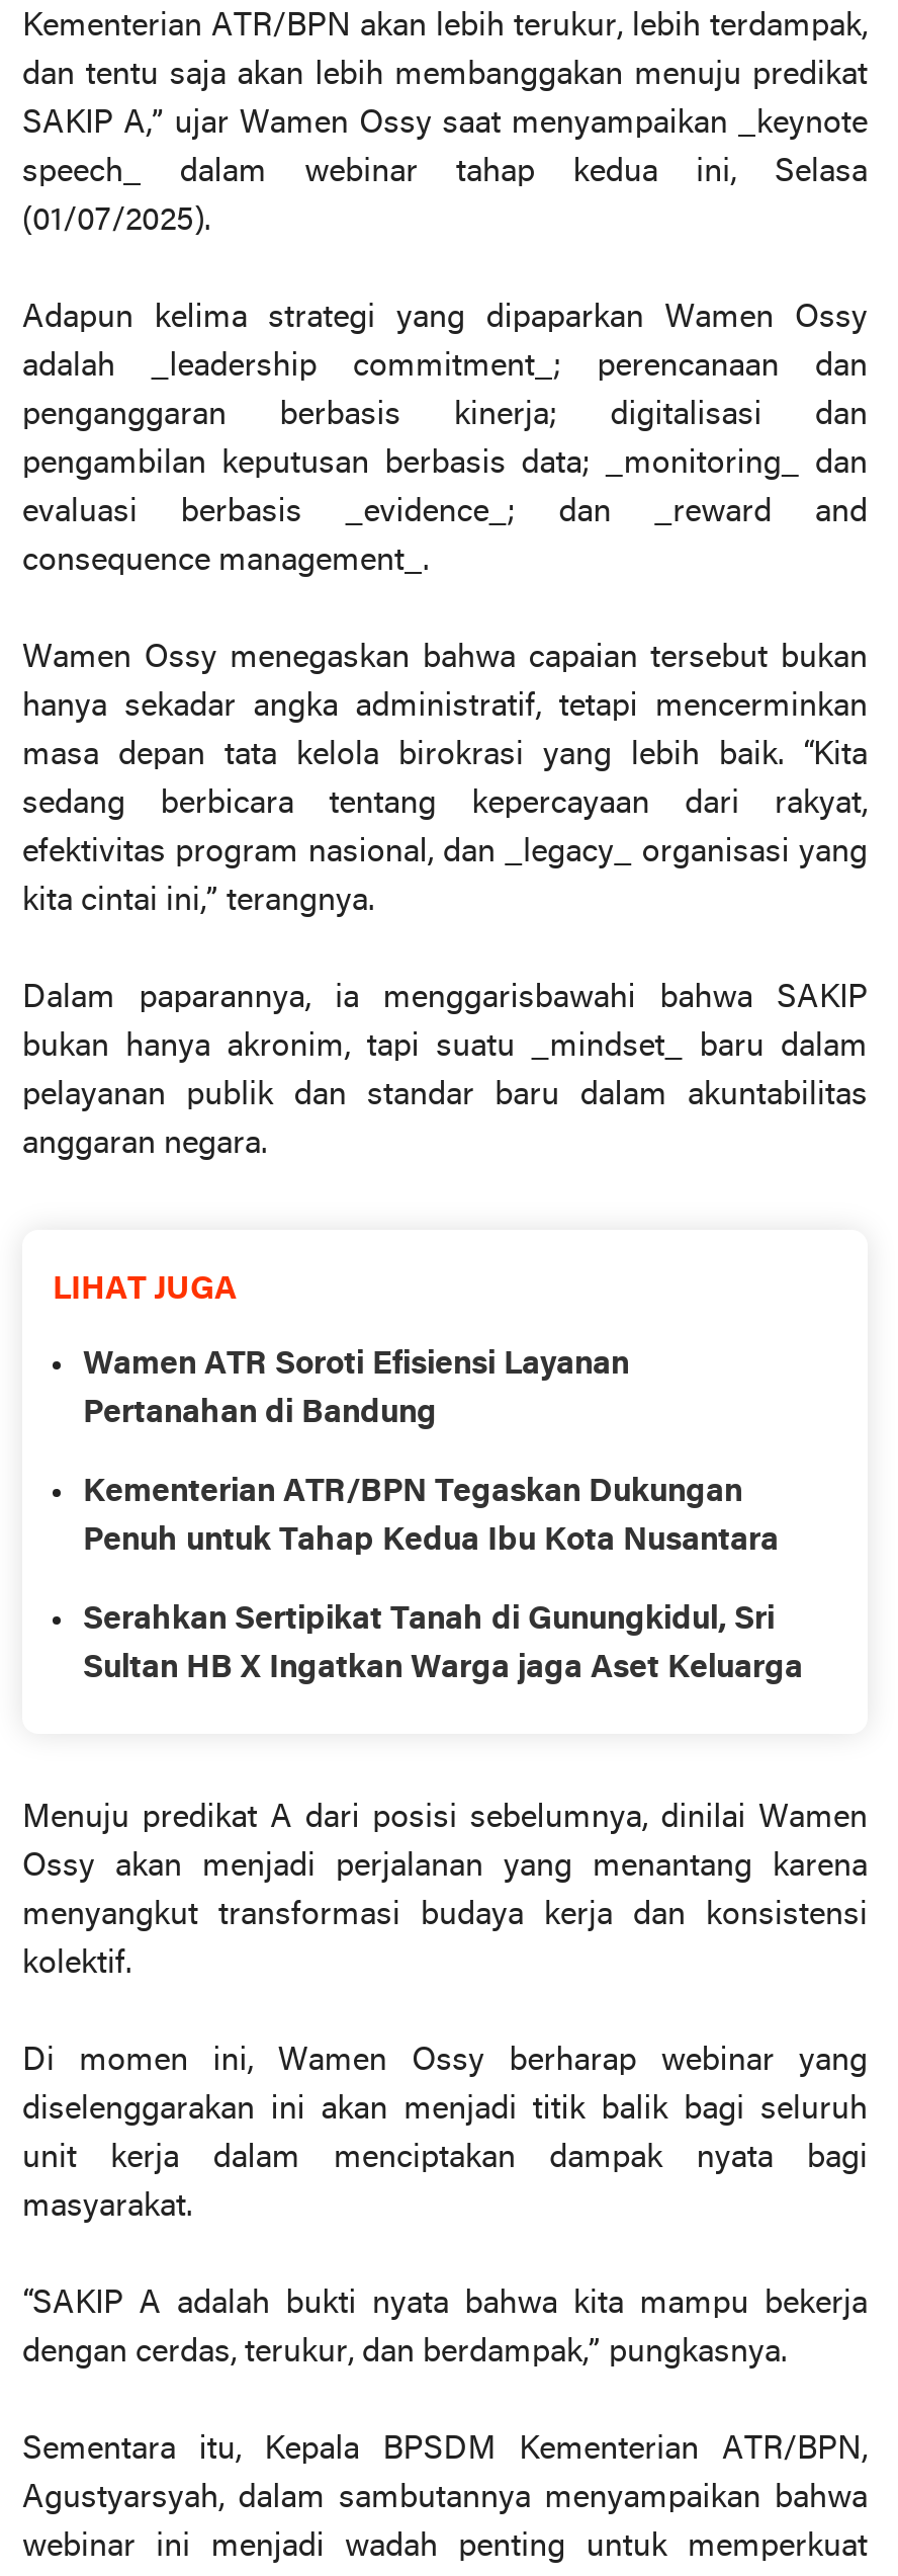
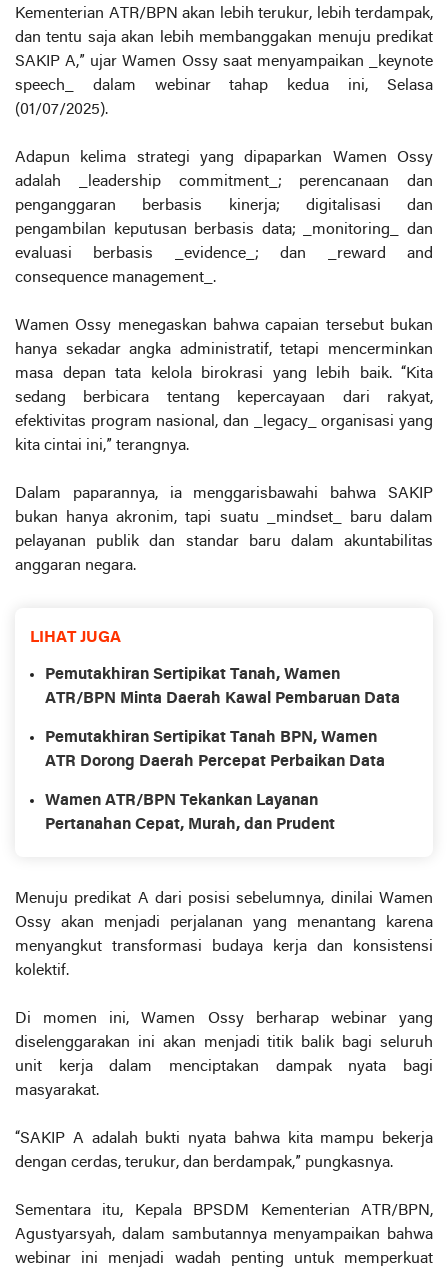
[83,1349,629,1382] Wamen ATR Soroti Efisiensi Layanan -> [45,667,340,683] Pemutakhiran Sertipikat Tanah, Wamen
[83,1398,437,1430] Pertanahan di Bandung -> [45,691,400,707] ATR/BPN Minta Daerah Kawal Pembaruan Data
[83,1477,742,1509] Kementerian ATR/BPN Tegaskan Dukungan -> [45,730,377,746] Pemutakhiran Sertipikat Tanah BPN, Wamen
[83,1525,779,1558] Penuh untuk Tahap Kedua Ibu Kota Nusantara -> [45,754,385,770] ATR Dorong Daerah Percepat Perbaikan Data
[83,1604,775,1637] Serahkan Sertipikat Tanah di Gunungkidul, Sri -> [45,793,318,809] Wamen ATR/BPN Tekankan Layanan
[83,1653,803,1685] Sultan HB X Ingatkan Warga jaga Aset Keluarga -> [45,817,335,833] Pertanahan Cepat, Murah, dan Prudent

